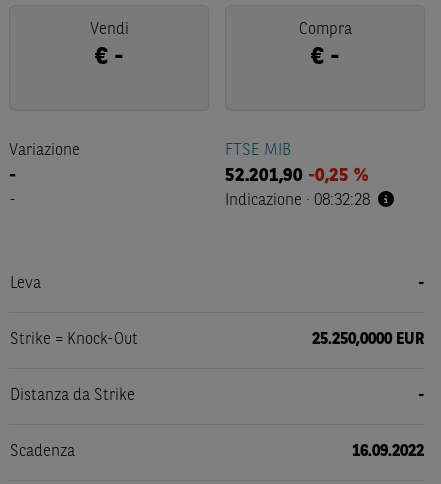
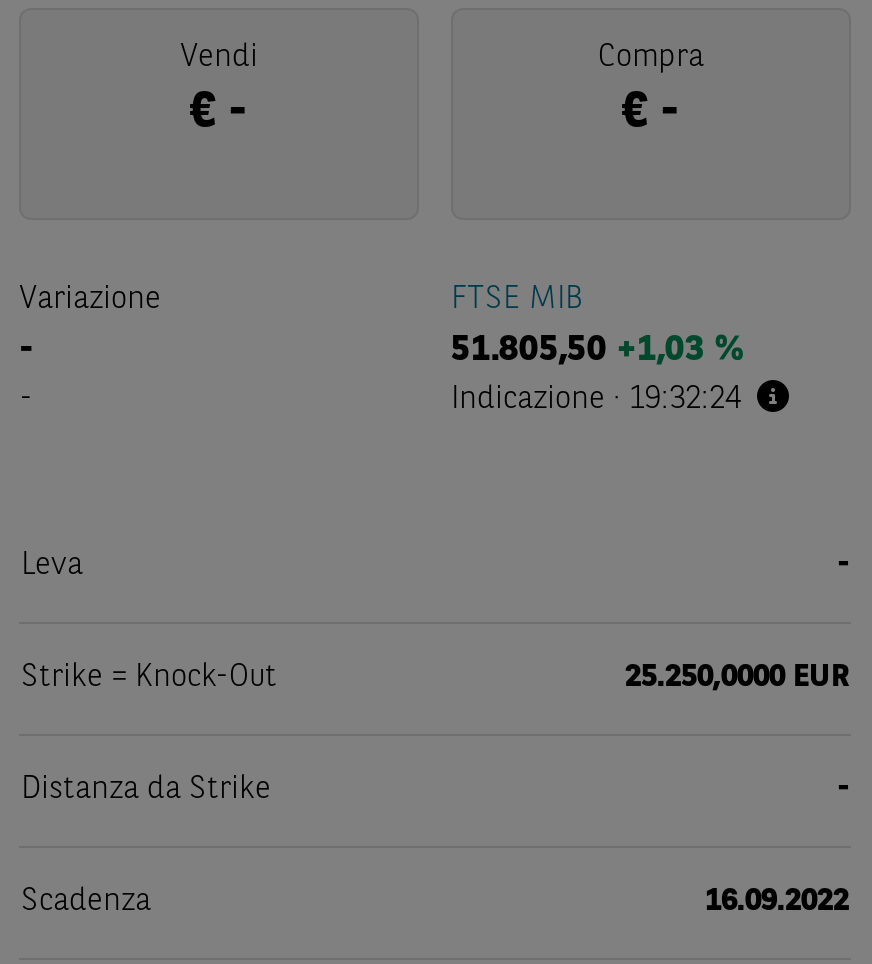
[225,167,368,185] 52.201,90 -0,25 % -> [451,332,743,368] 51.805,50 +1,03 %
[225,193,370,209] Indicazione · 08:32:28 -> [451,384,741,416] Indicazione · 19:32:24

